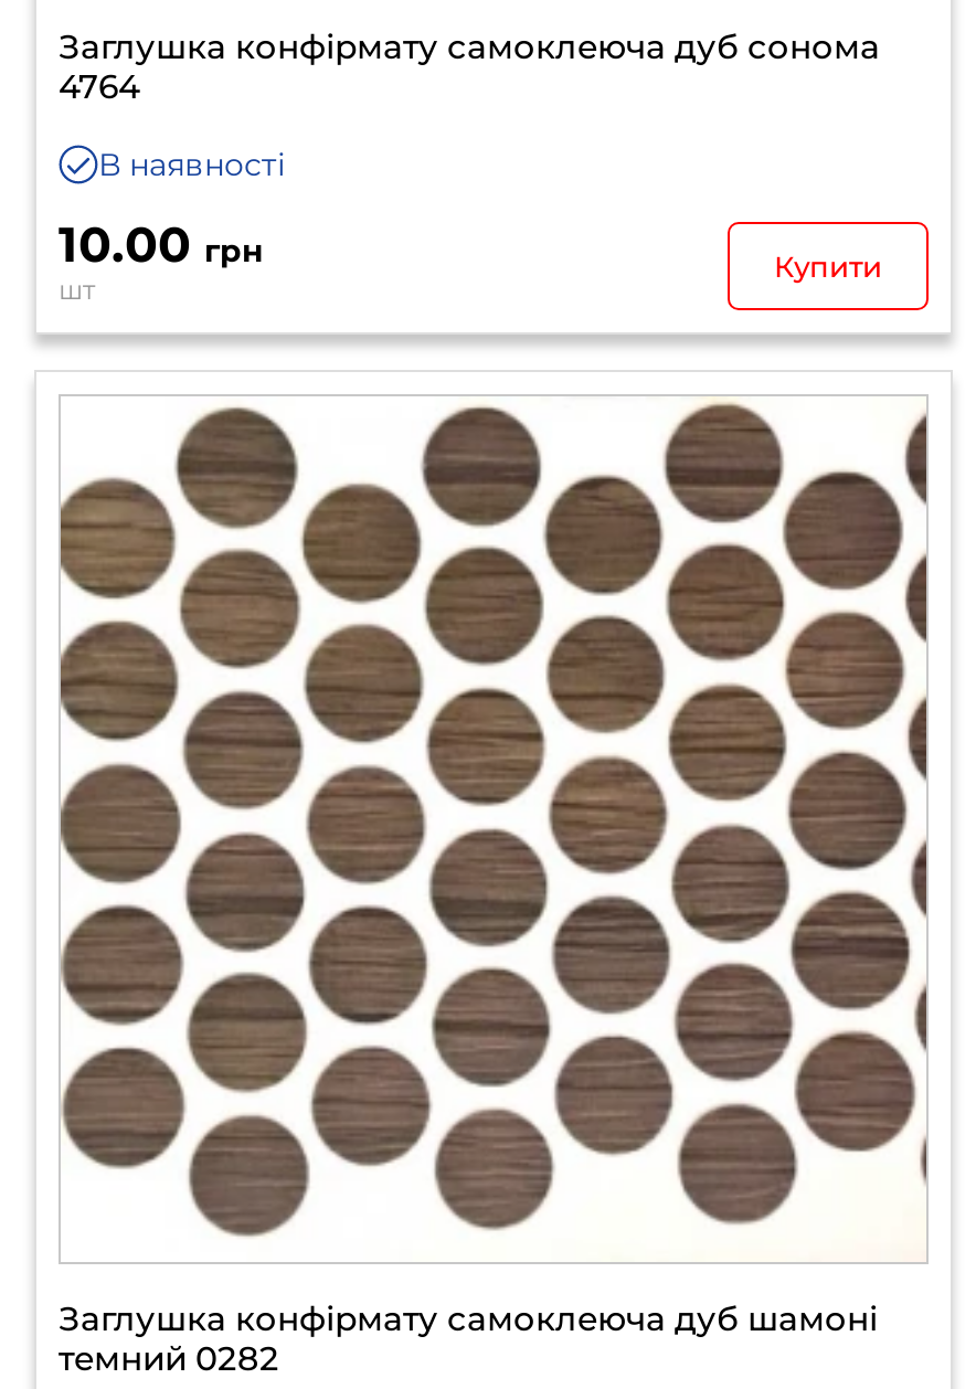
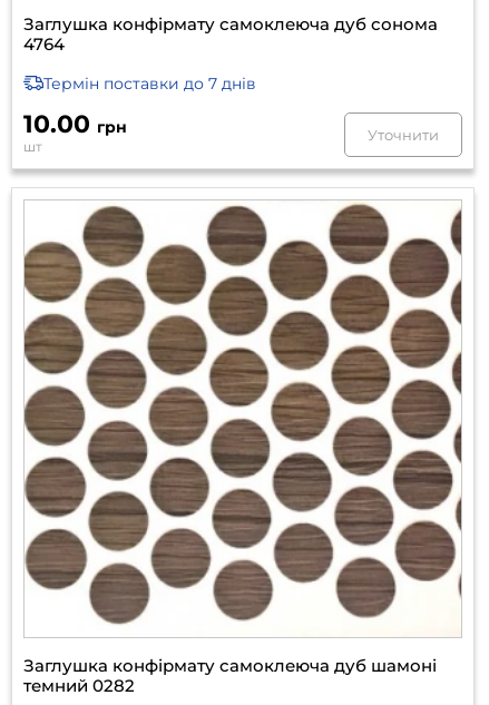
[98,144,286,184] В наявності -> [43,73,256,93] Термін поставки до 7 днів
[774,248,882,284] Купити -> [368,126,439,144] Уточнити

